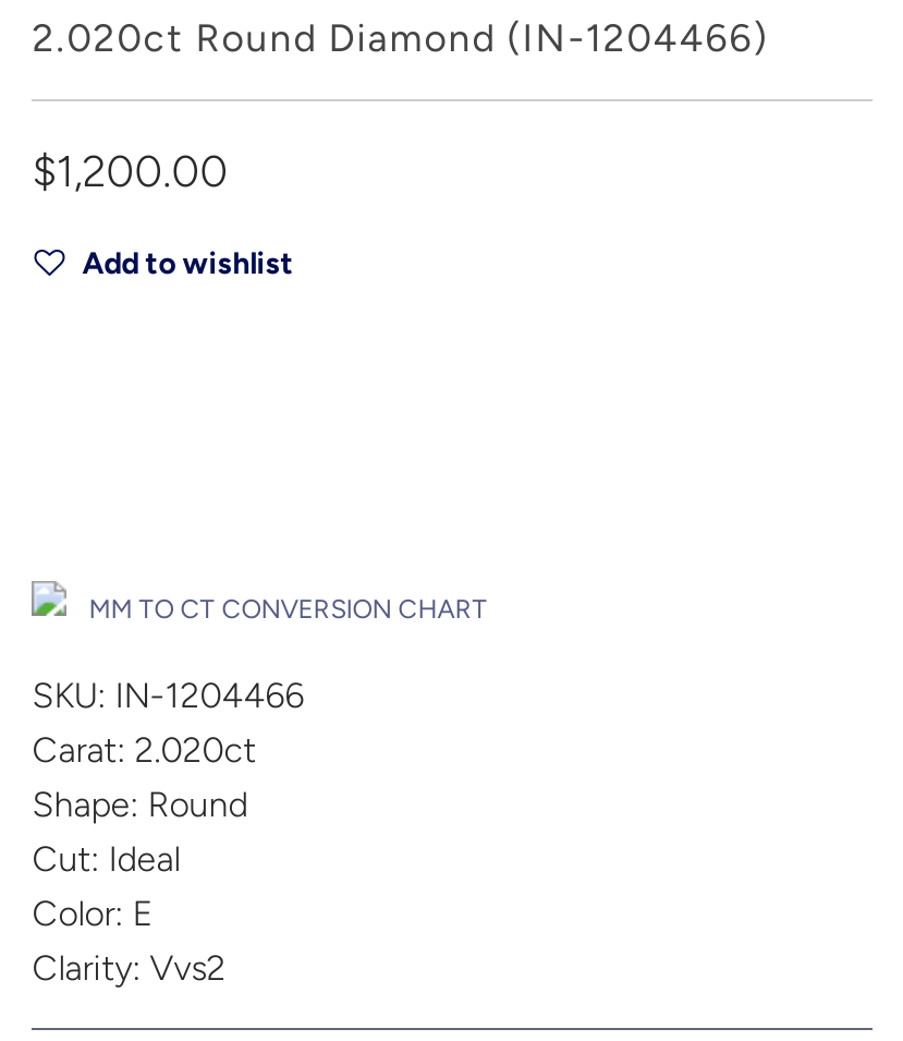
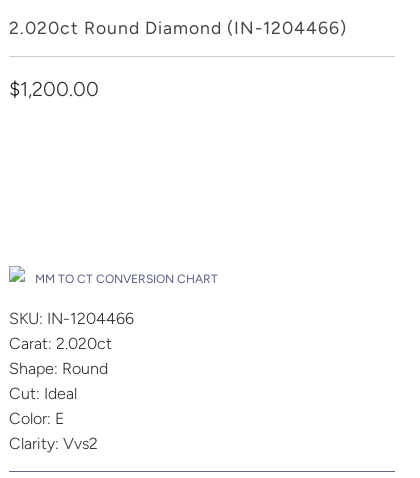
[76,245,293,282] Add to wishlist -> none

